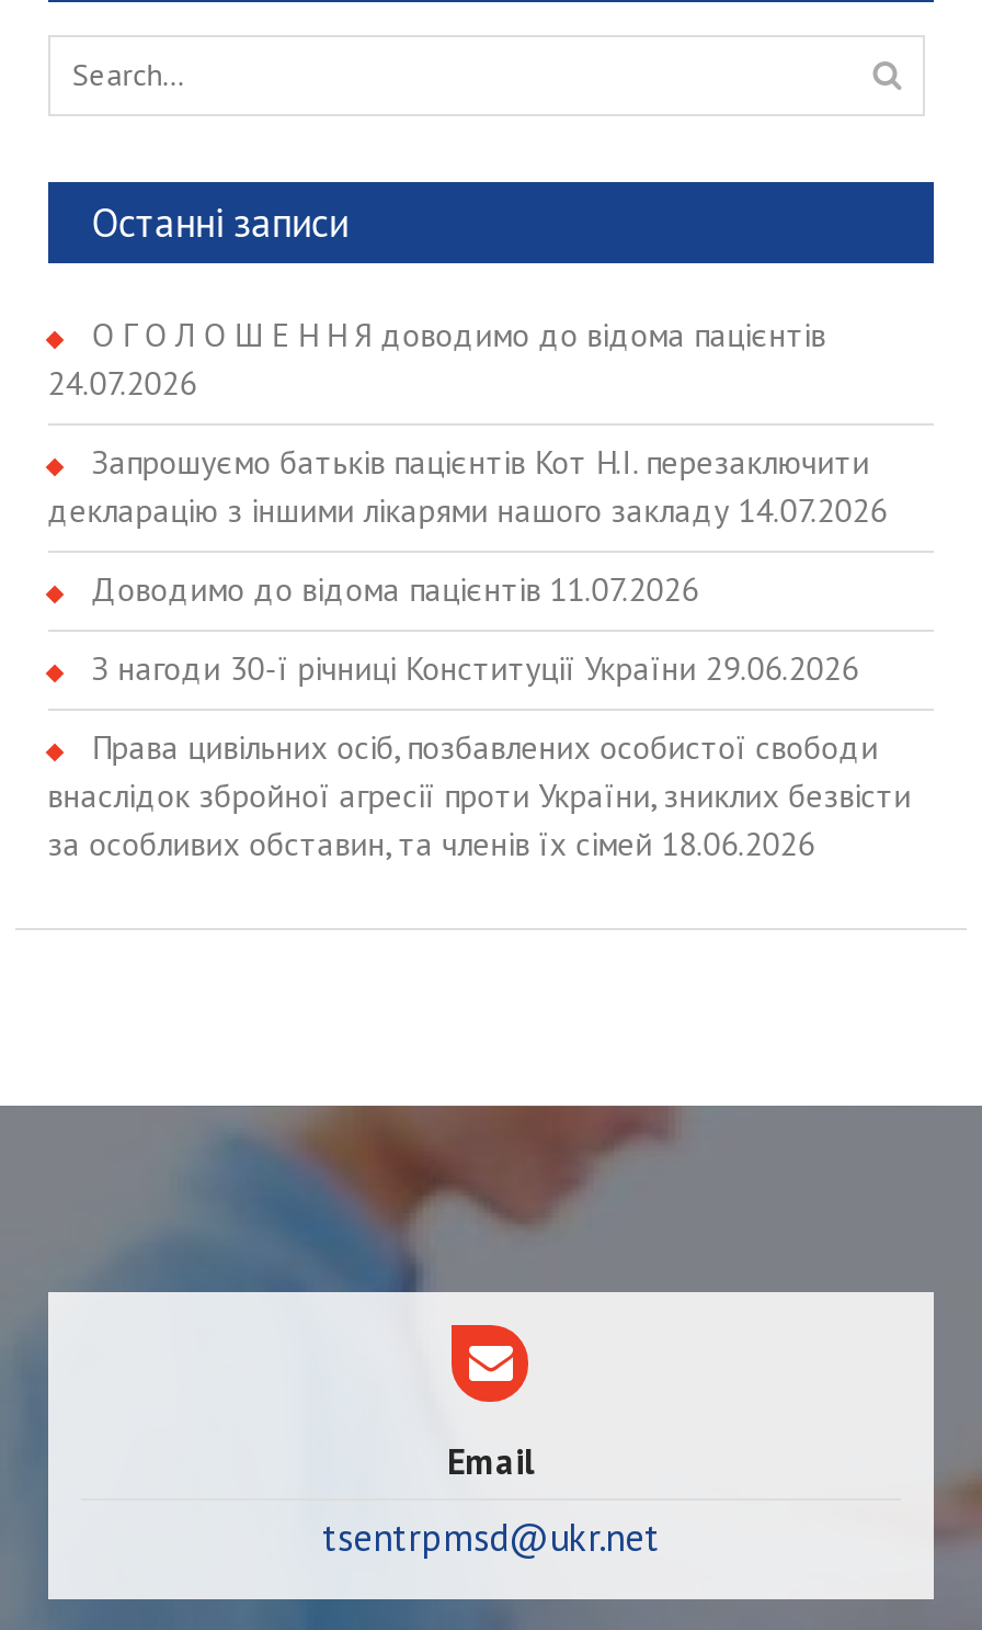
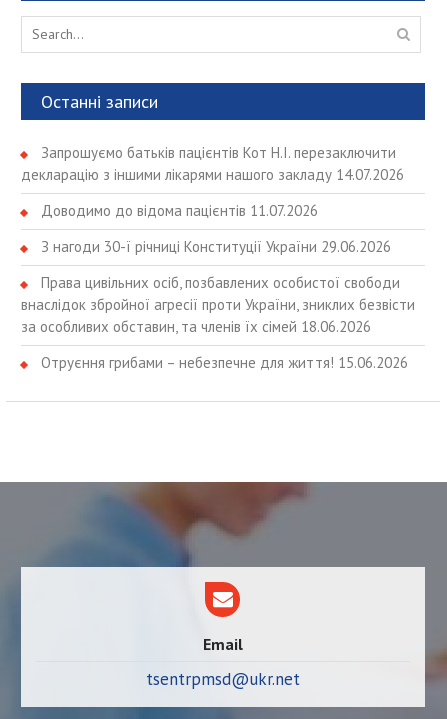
[48,315,826,405] О Г О Л О Ш Е Н Н Я доводимо до відома пацієнтів | 24.07.2026 -> none
moved [48,442,911,865] -> [21,143,415,336]: Запрошуємо батьків пацієнтів Кот Н.І. перезаключити | декларацію з іншими лікарями нашого закладу 14.07.2026 | Доводимо до відома пацієнтів 11.07.2026 | З нагоди 30-ї річниці Конституції України 29.06.2026 | Права цивільних осіб, позбавлених особистої свободи | внаслідок збройної агресії проти України, зниклих безвісти | за особливих обставин, та членів їх сімей 18.06.2026
none -> [41,353,408,372] Отруєння грибами – небезпечне для життя! 15.06.2026

